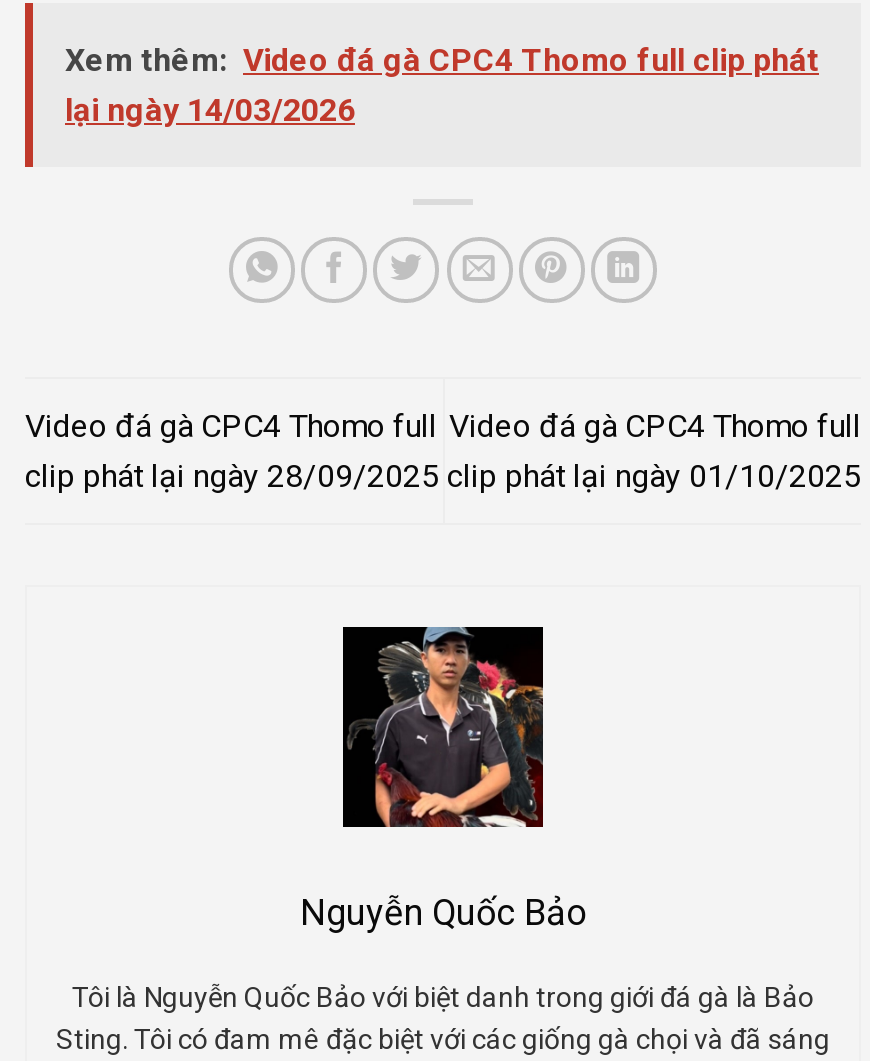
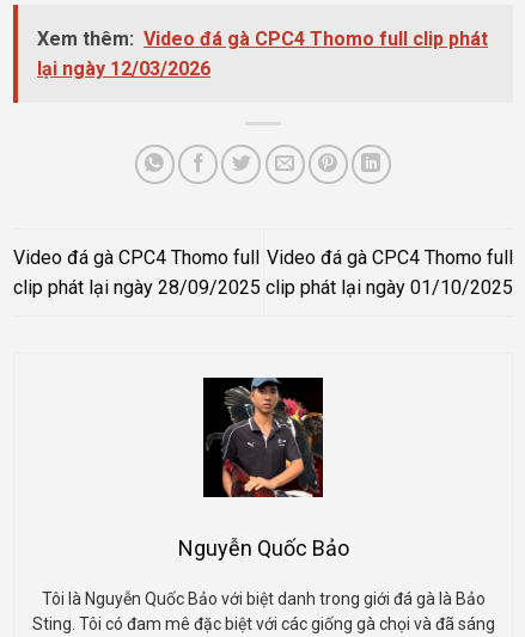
[65,90,355,128] lại ngày 14/03/2026 -> [37,57,210,80] lại ngày 12/03/2026

